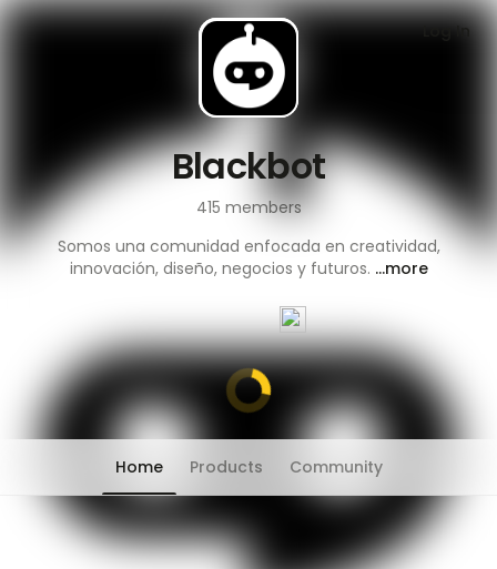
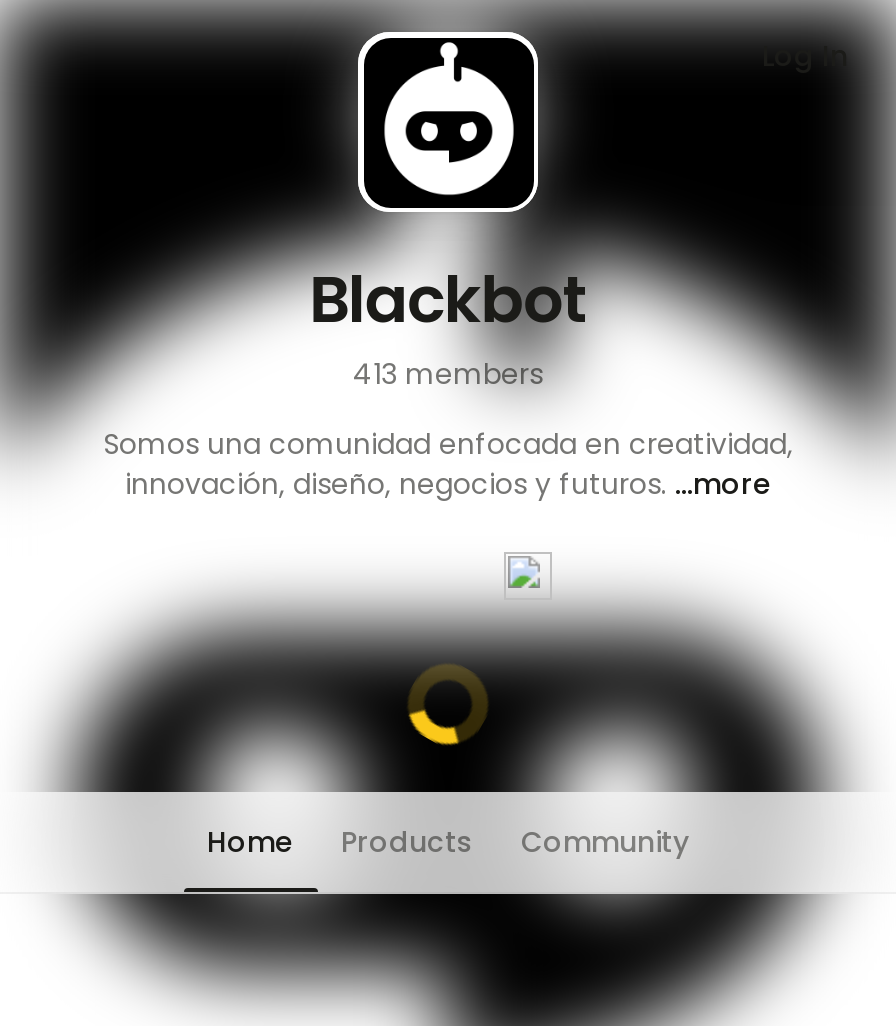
[196,196,301,219] 415 members -> [353,354,543,394] 413 members
[229,368,272,413] [image] -> [408,666,488,746] [image]

